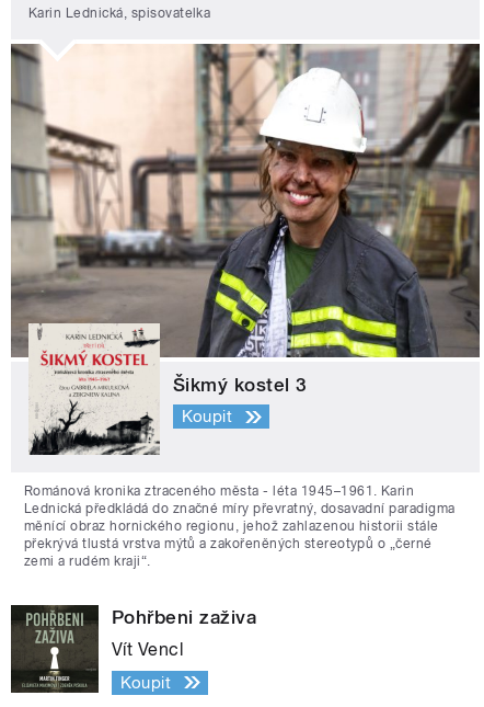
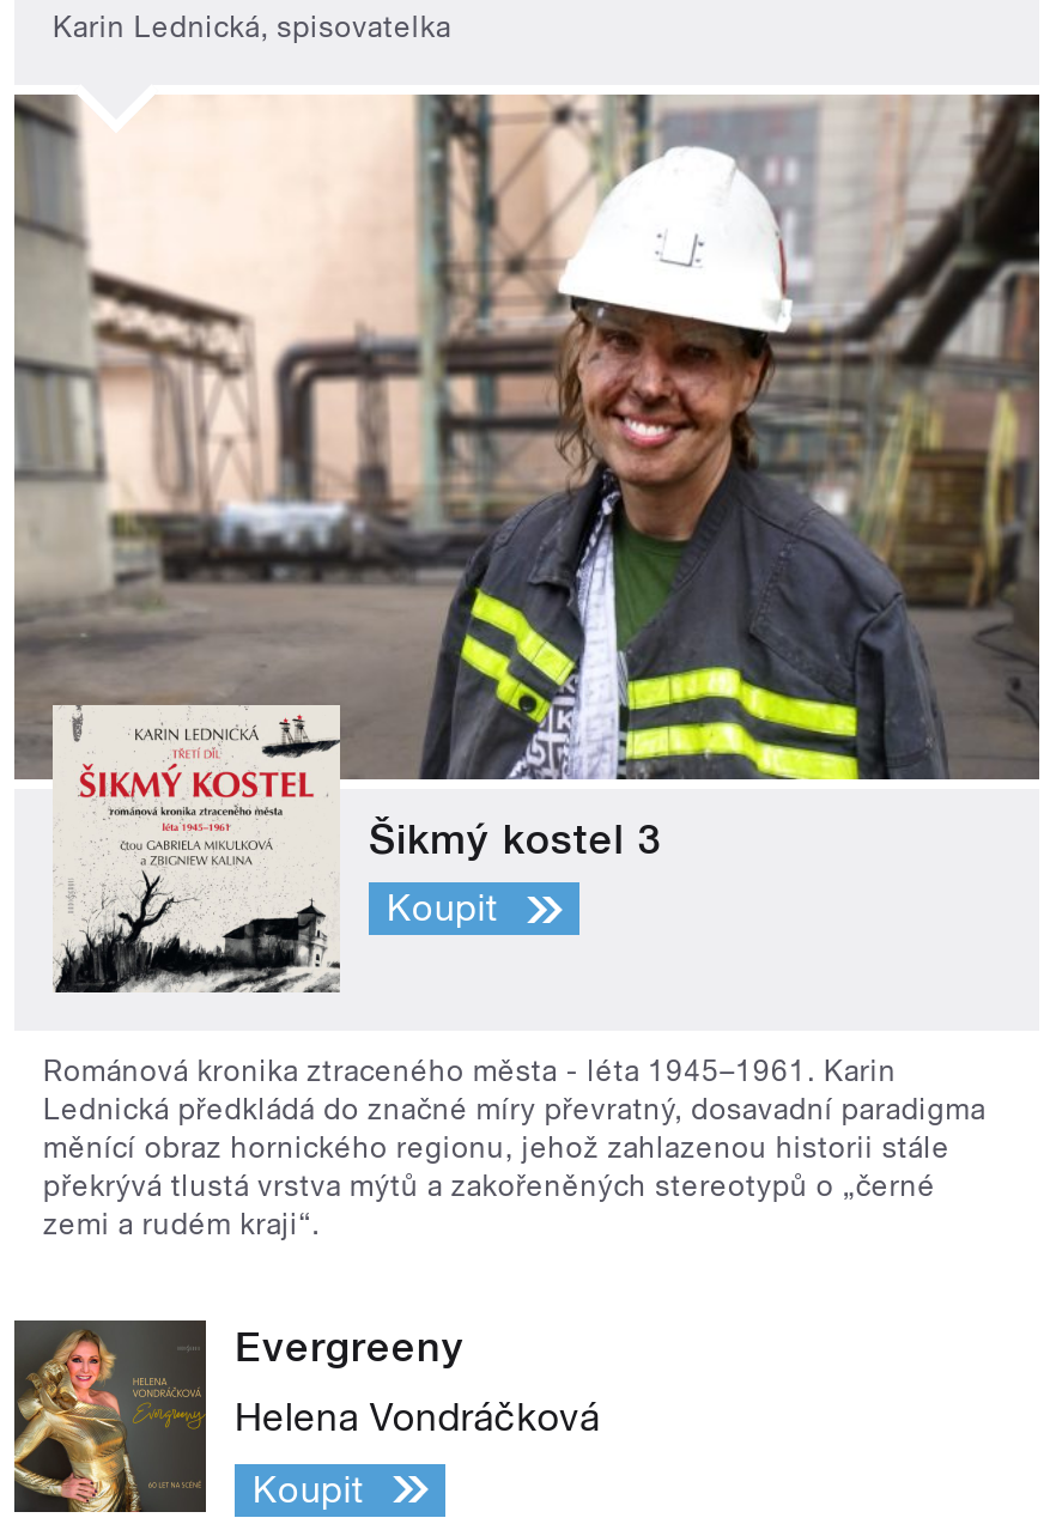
[10,606,256,694] [image] | Pohřbeni zaživa -> [12,1320,464,1514] [image] | Evergreeny
[112,639,183,660] Vít Vencl -> [235,1394,600,1439] Helena Vondráčková

